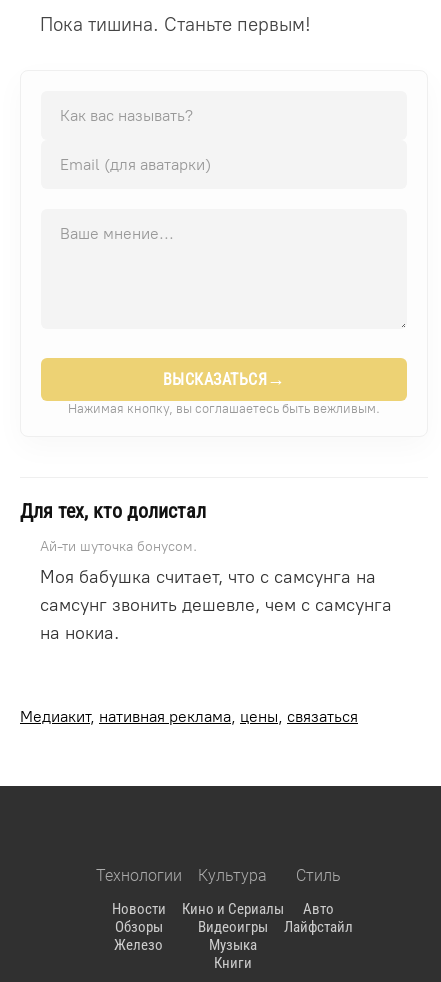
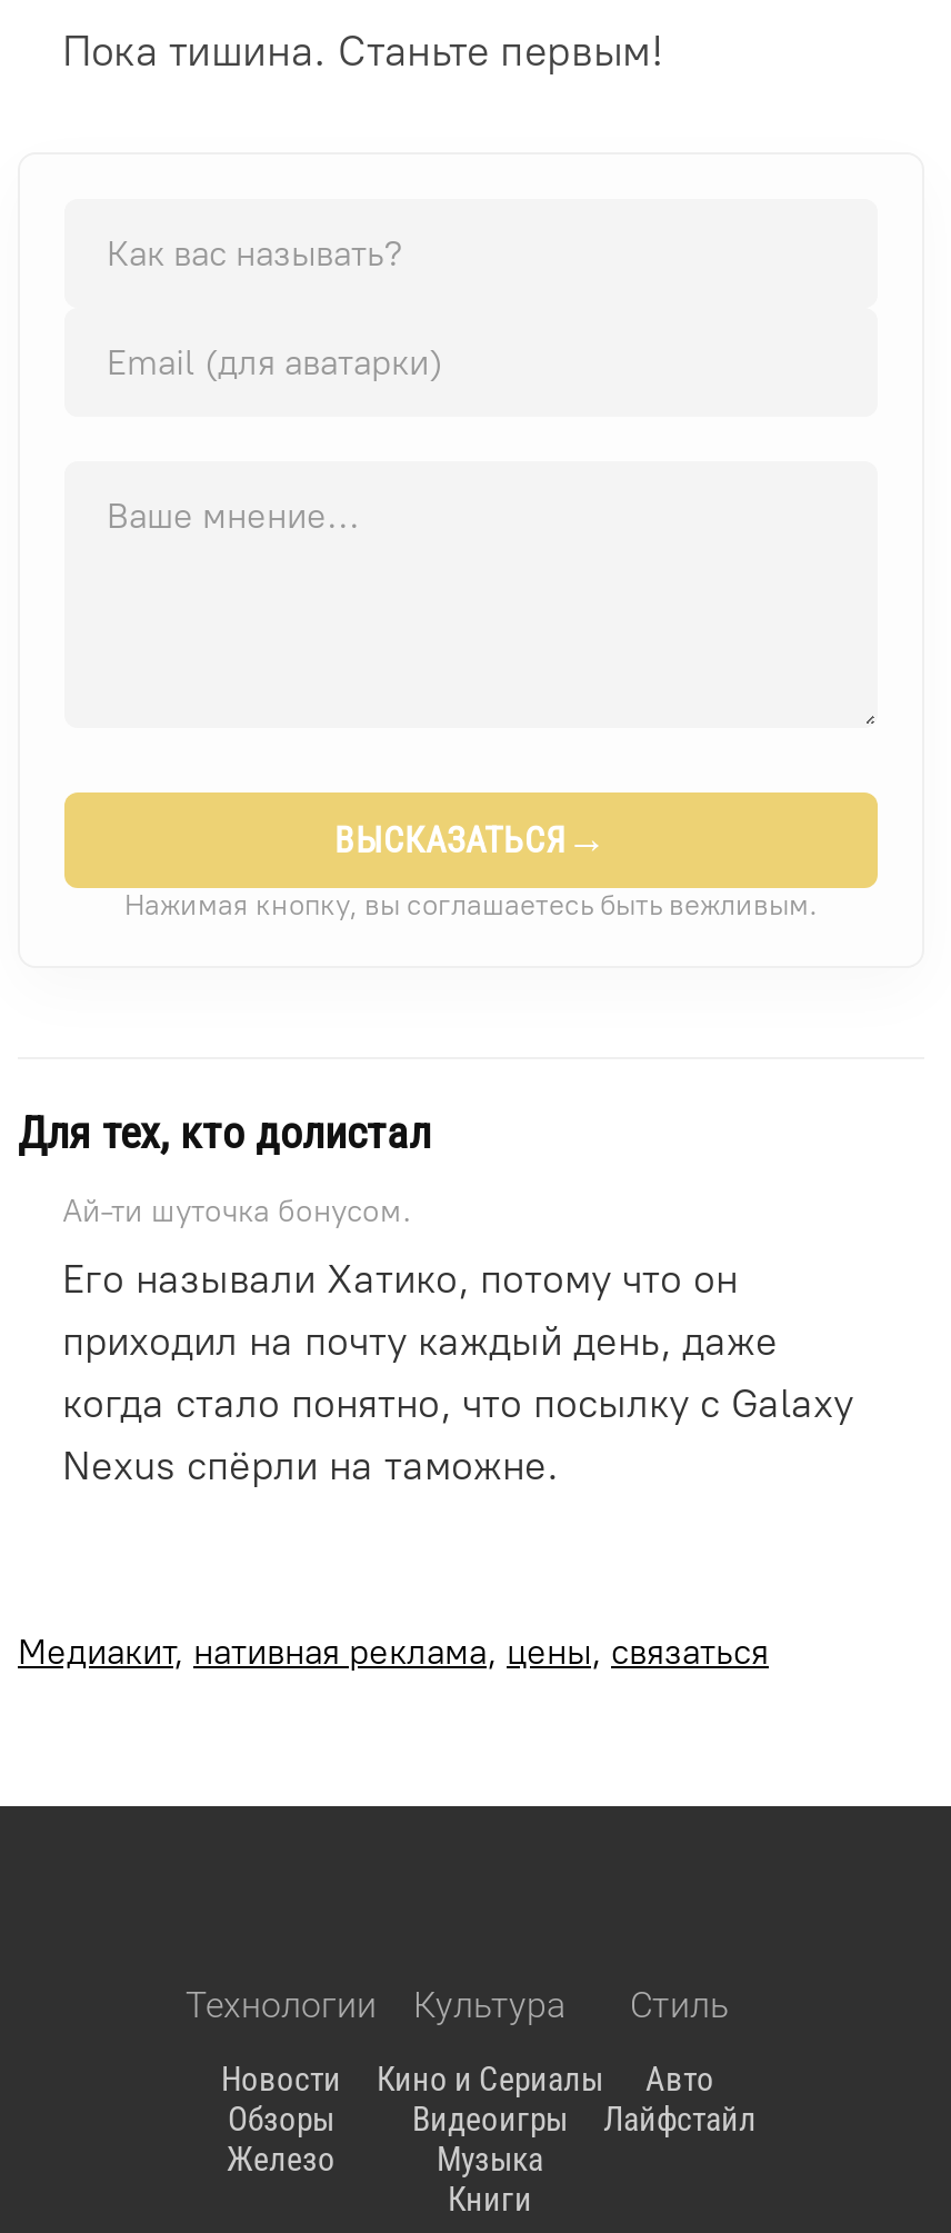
[40,566,392,644] Моя бабушка считает, что с самсунга на | самсунг звонить дешевле, чем с самсунга | на нокиа. -> [62,1255,853,1491] Его называли Хатико, потому что он | приходил на почту каждый день, даже | когда стало понятно, что посылку с Galaxy | Nexus спёрли на таможне.

